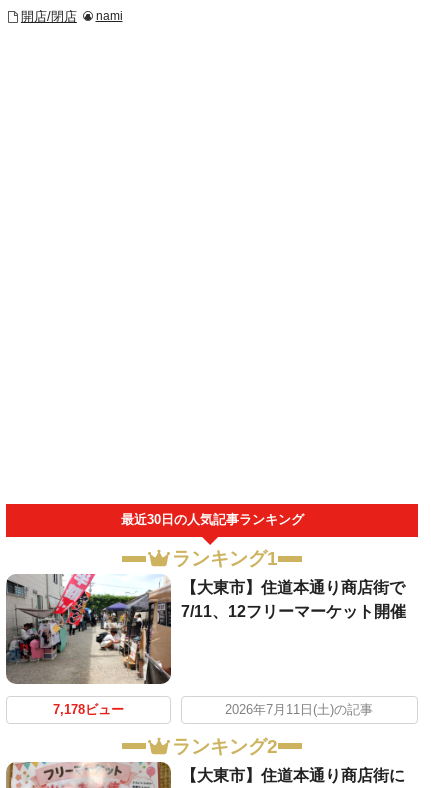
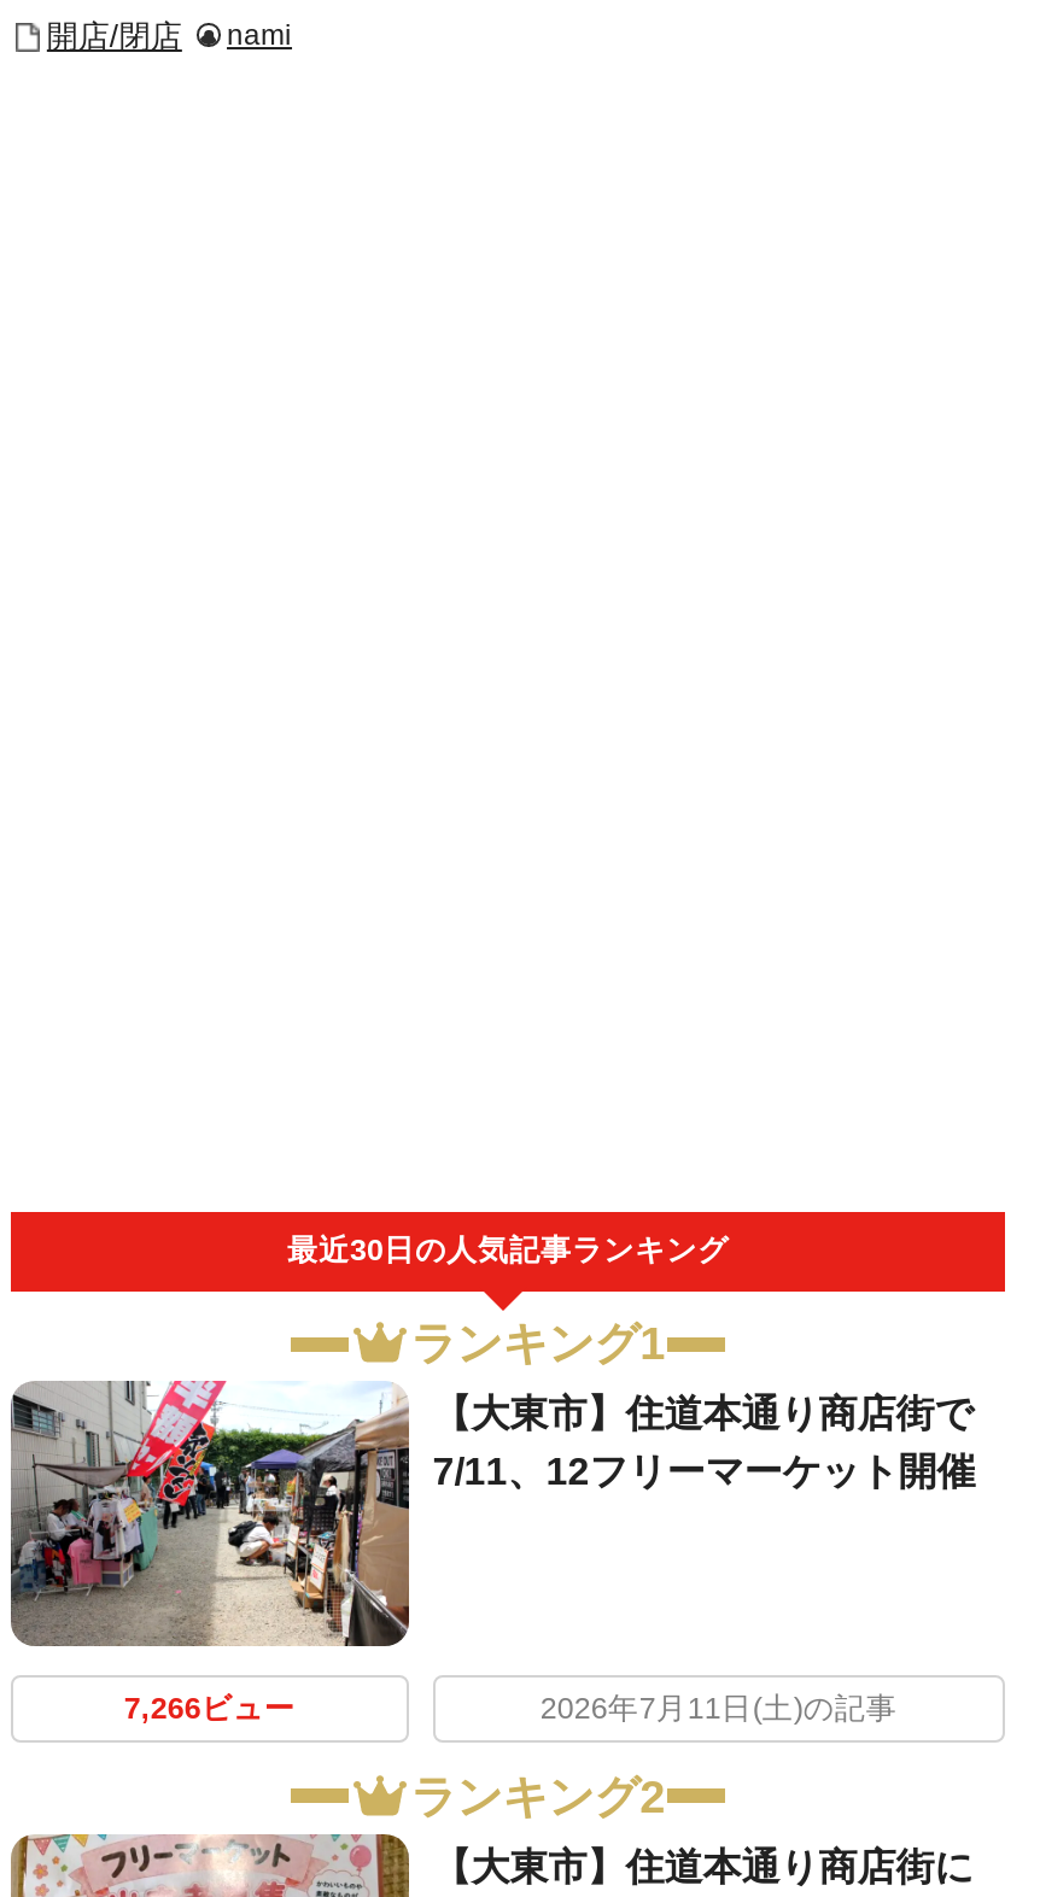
[53,703,124,717] 7,178ビュー -> [124,1692,295,1726] 7,266ビュー

